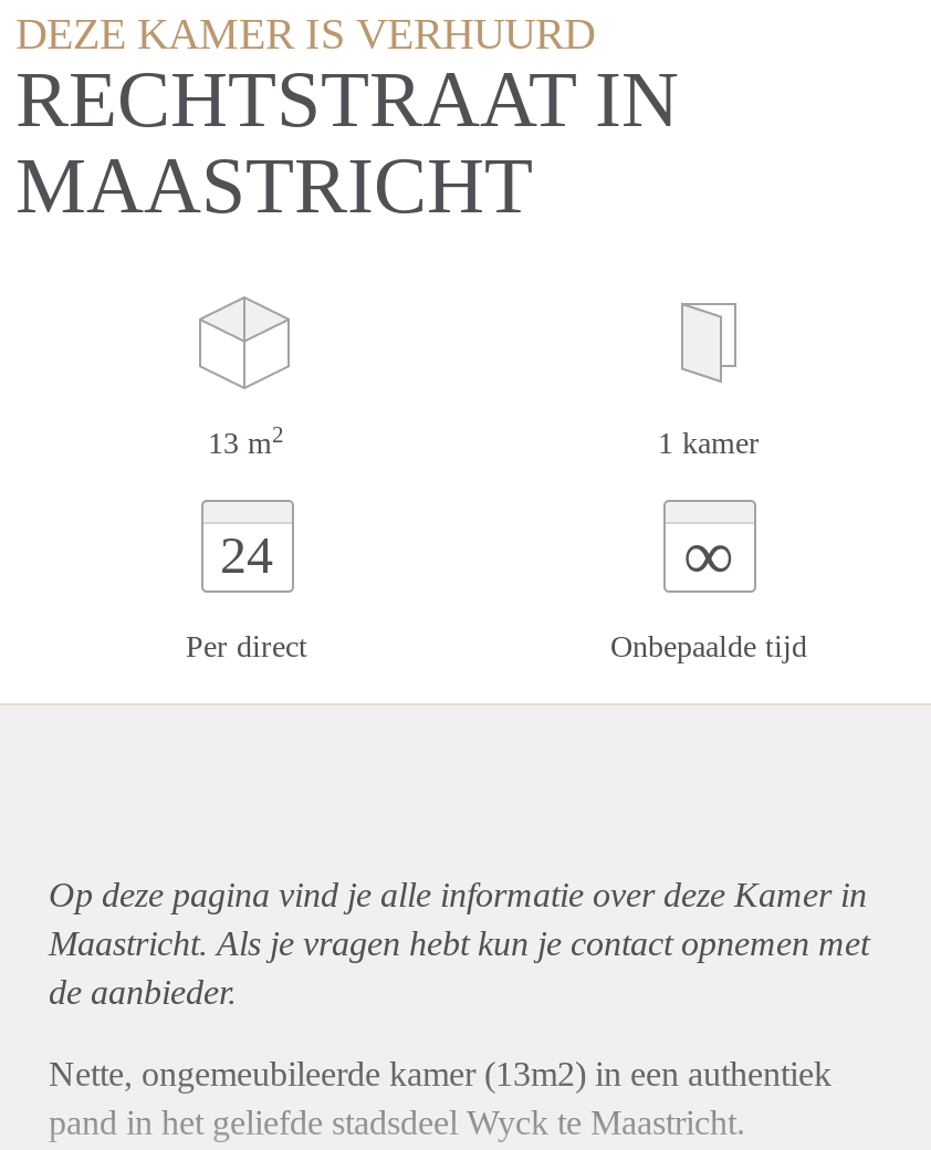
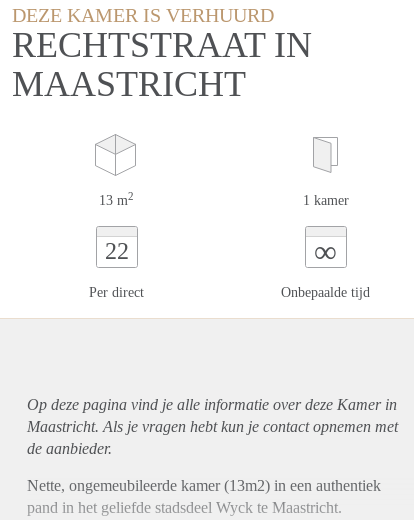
[220,527,273,585] 24 -> [104,238,128,264] 22

